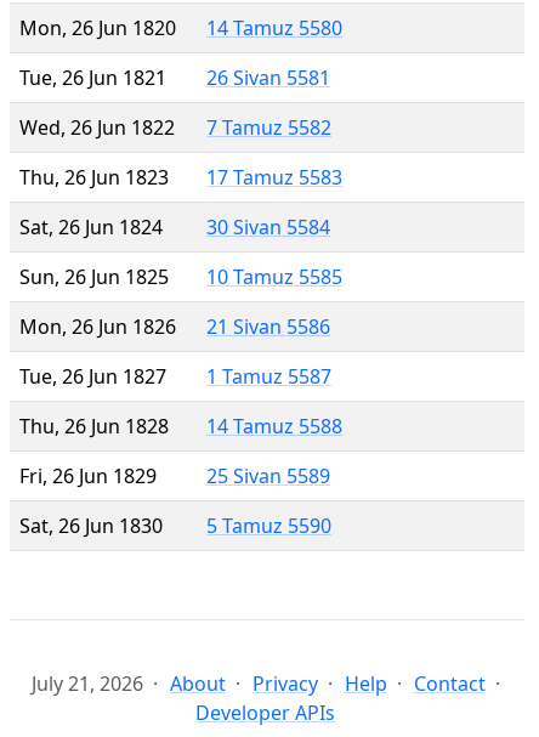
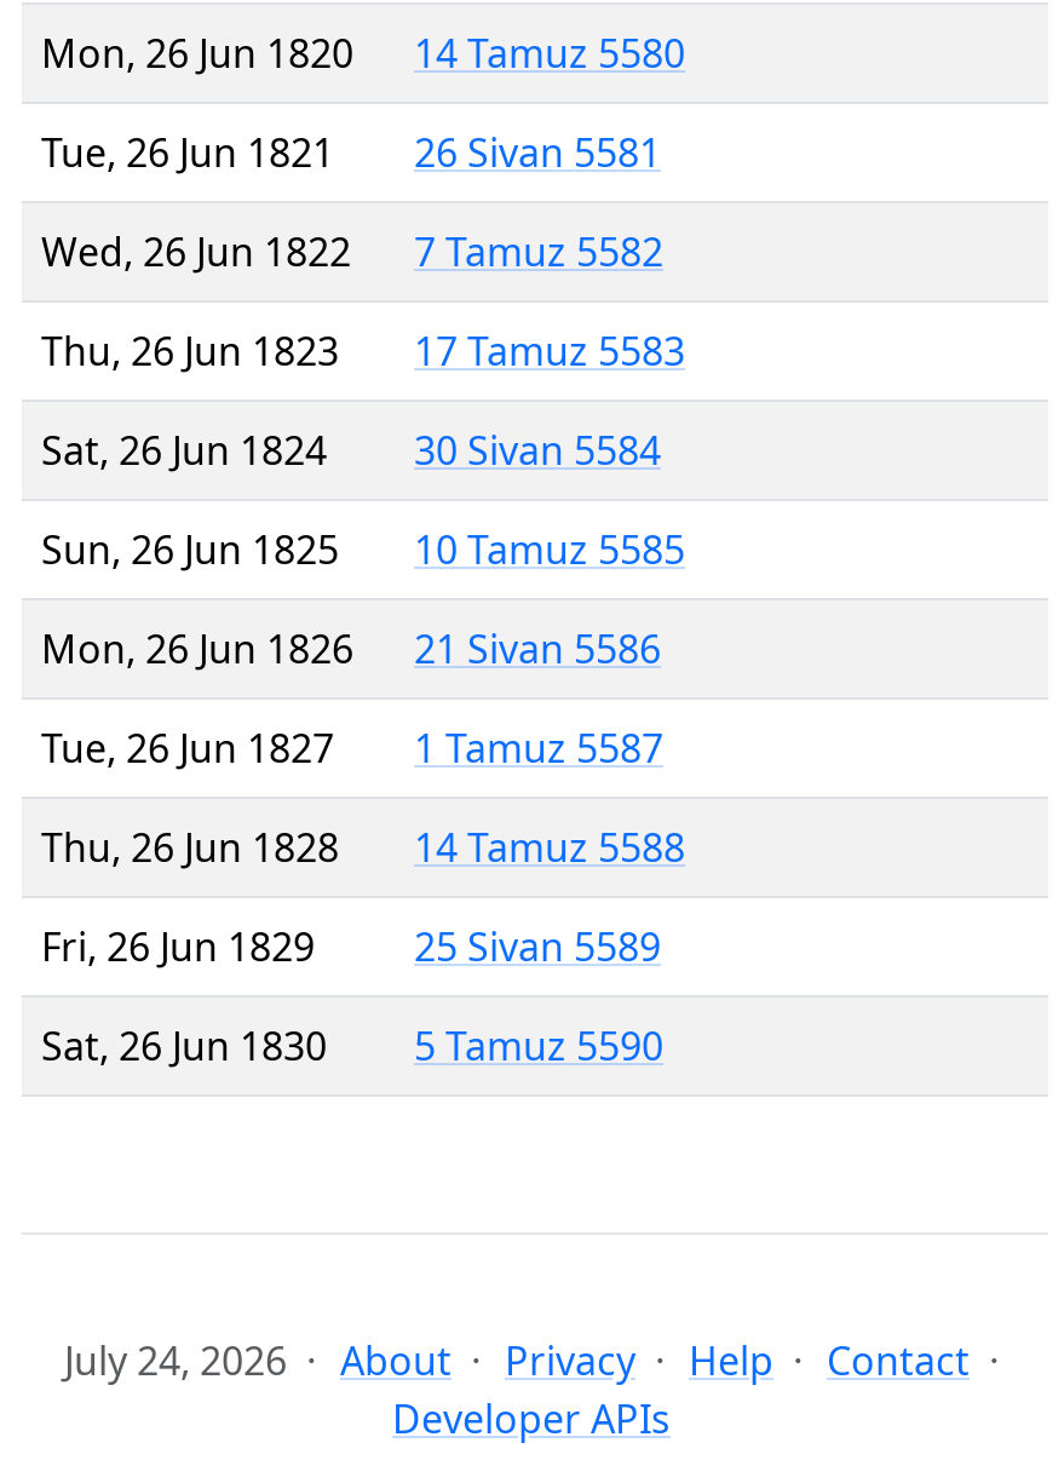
[31,670,485,697] July 21, 2026 About Privacy Help Contact -> [64,1334,970,1387] July 24, 2026 About Privacy Help Contact

